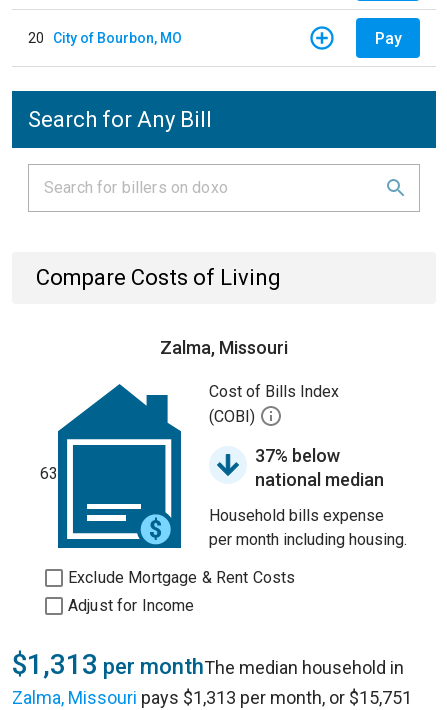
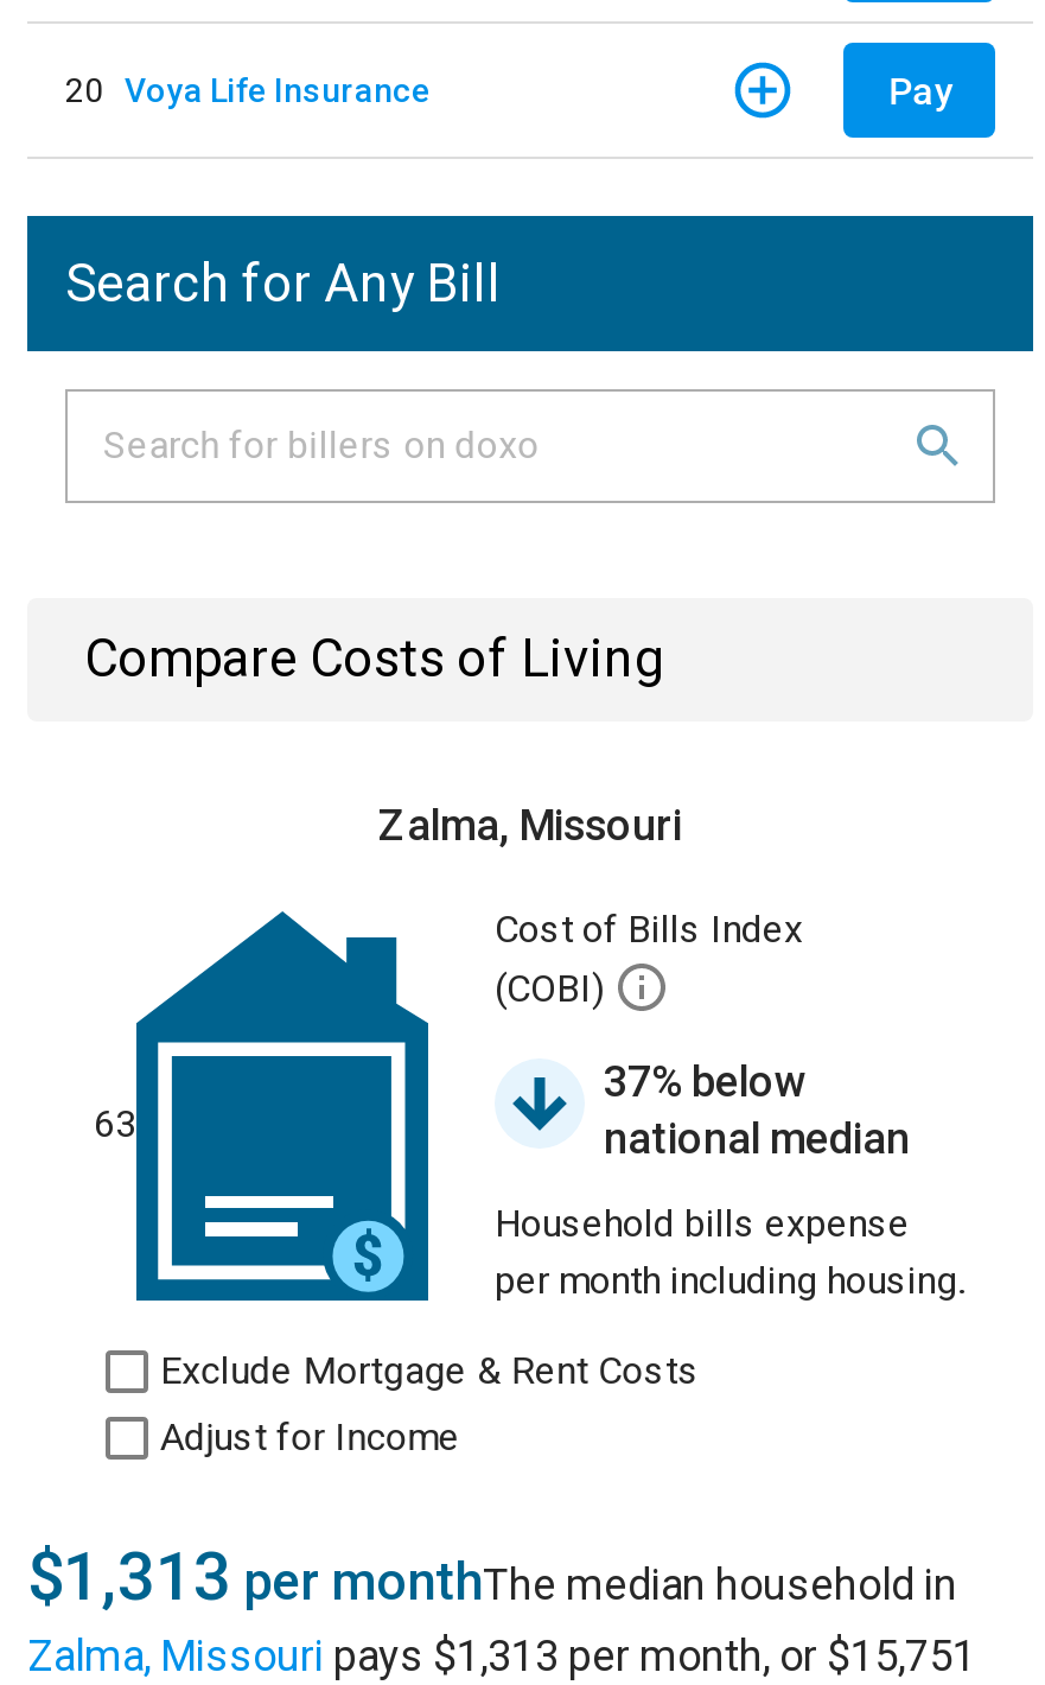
[28,29,182,45] 20 City of Bourbon, MO -> [65,70,431,108] 20 Voya Life Insurance

